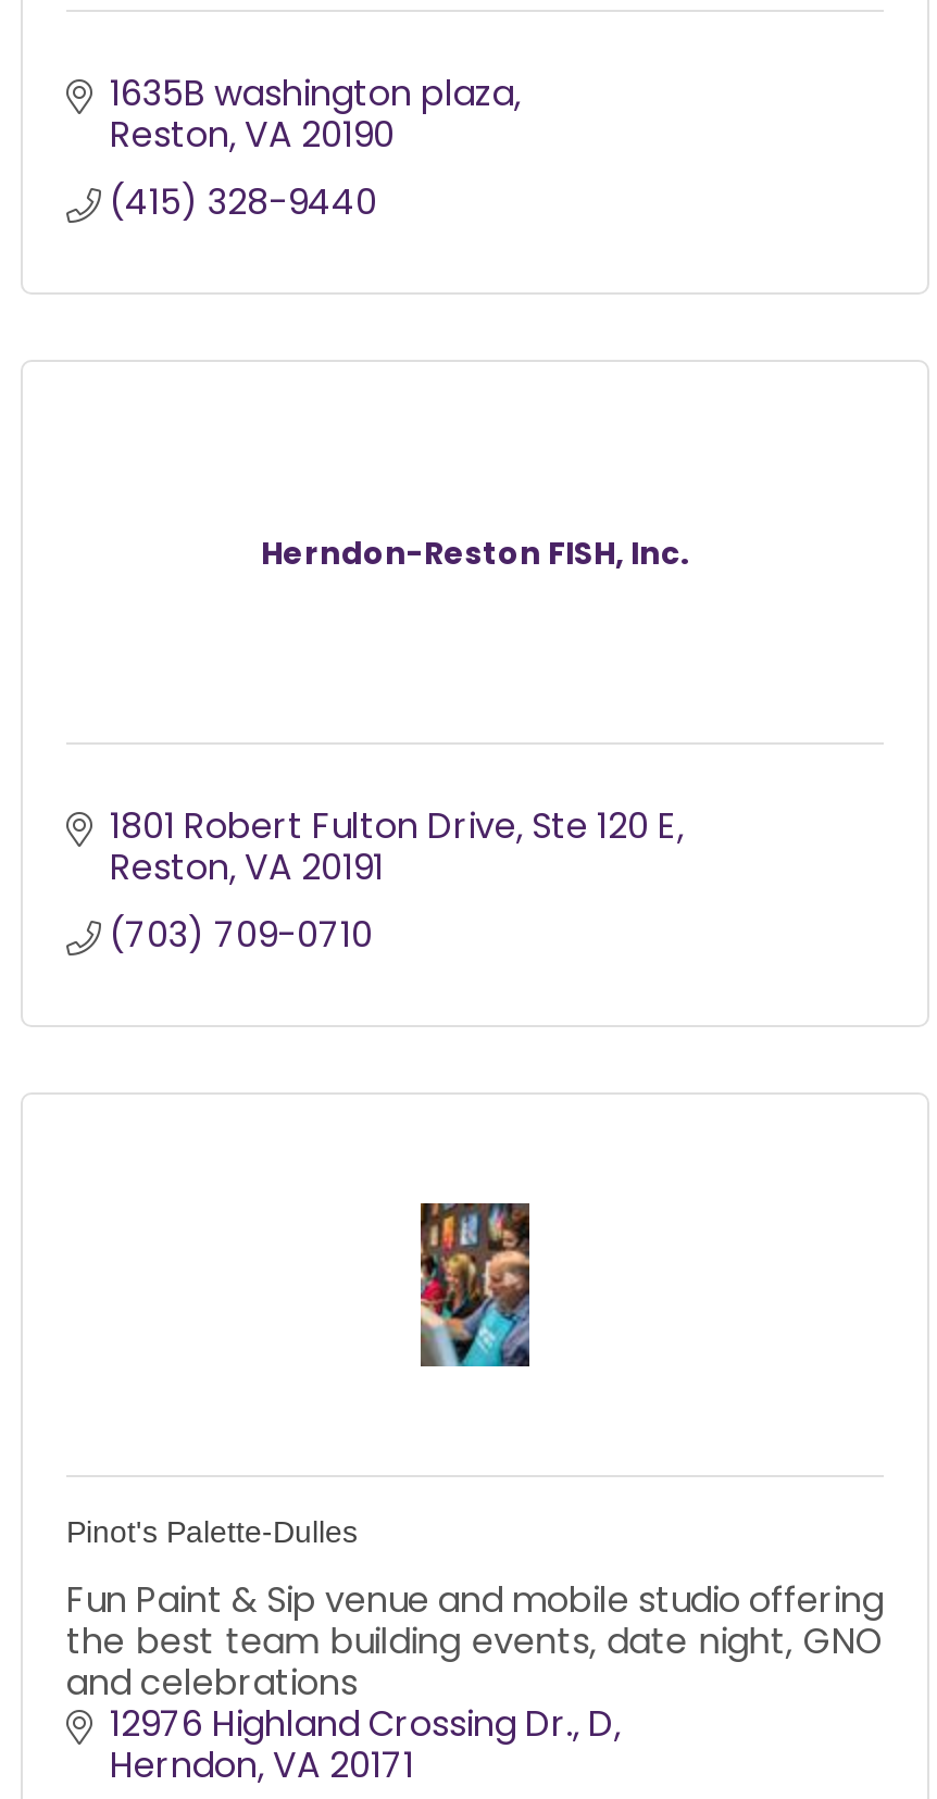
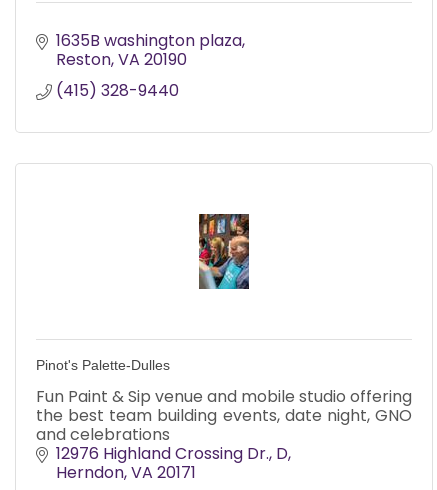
[261,530,689,574] Herndon-Reston FISH, Inc. -> none
[110,800,677,959] 1801 Robert Fulton Drive Ste 120 E | Reston VA 20191 | (703) 709-0710 -> none

